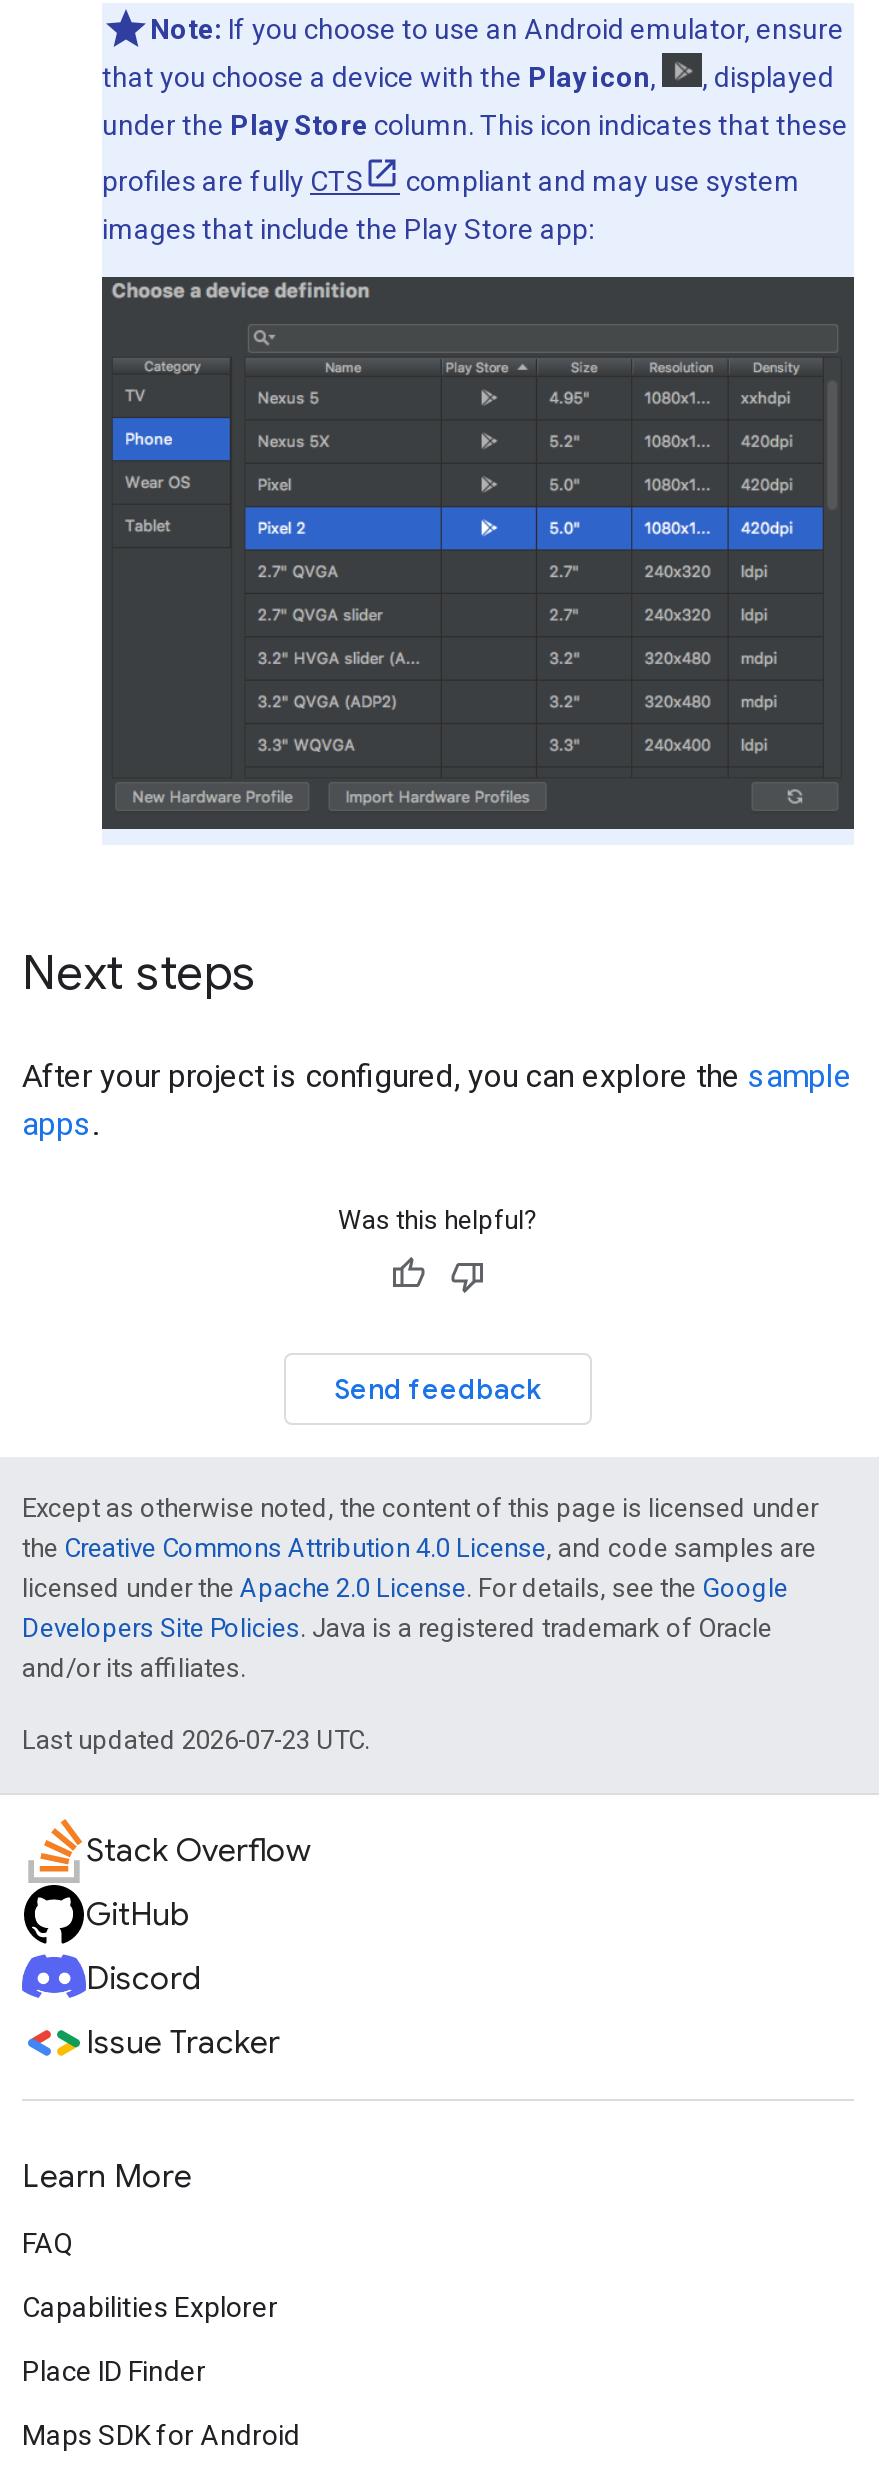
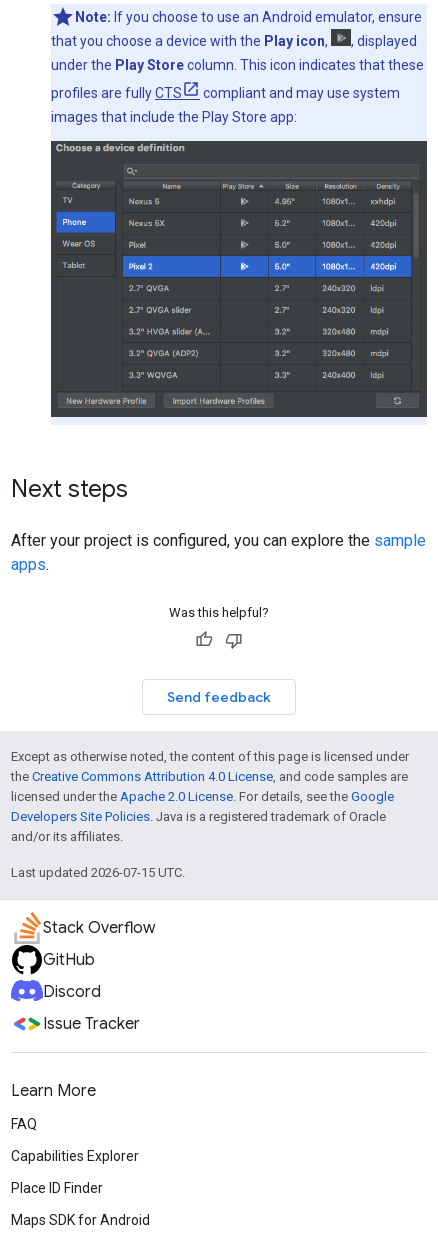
[22,1725,370,1755] Last updated 2026-07-23 UTC. -> [11,865,185,880] Last updated 2026-07-15 UTC.

